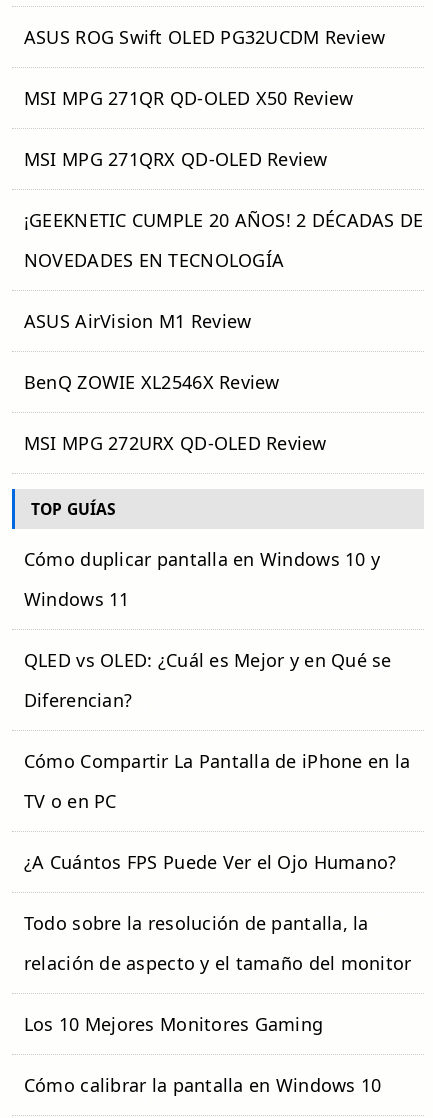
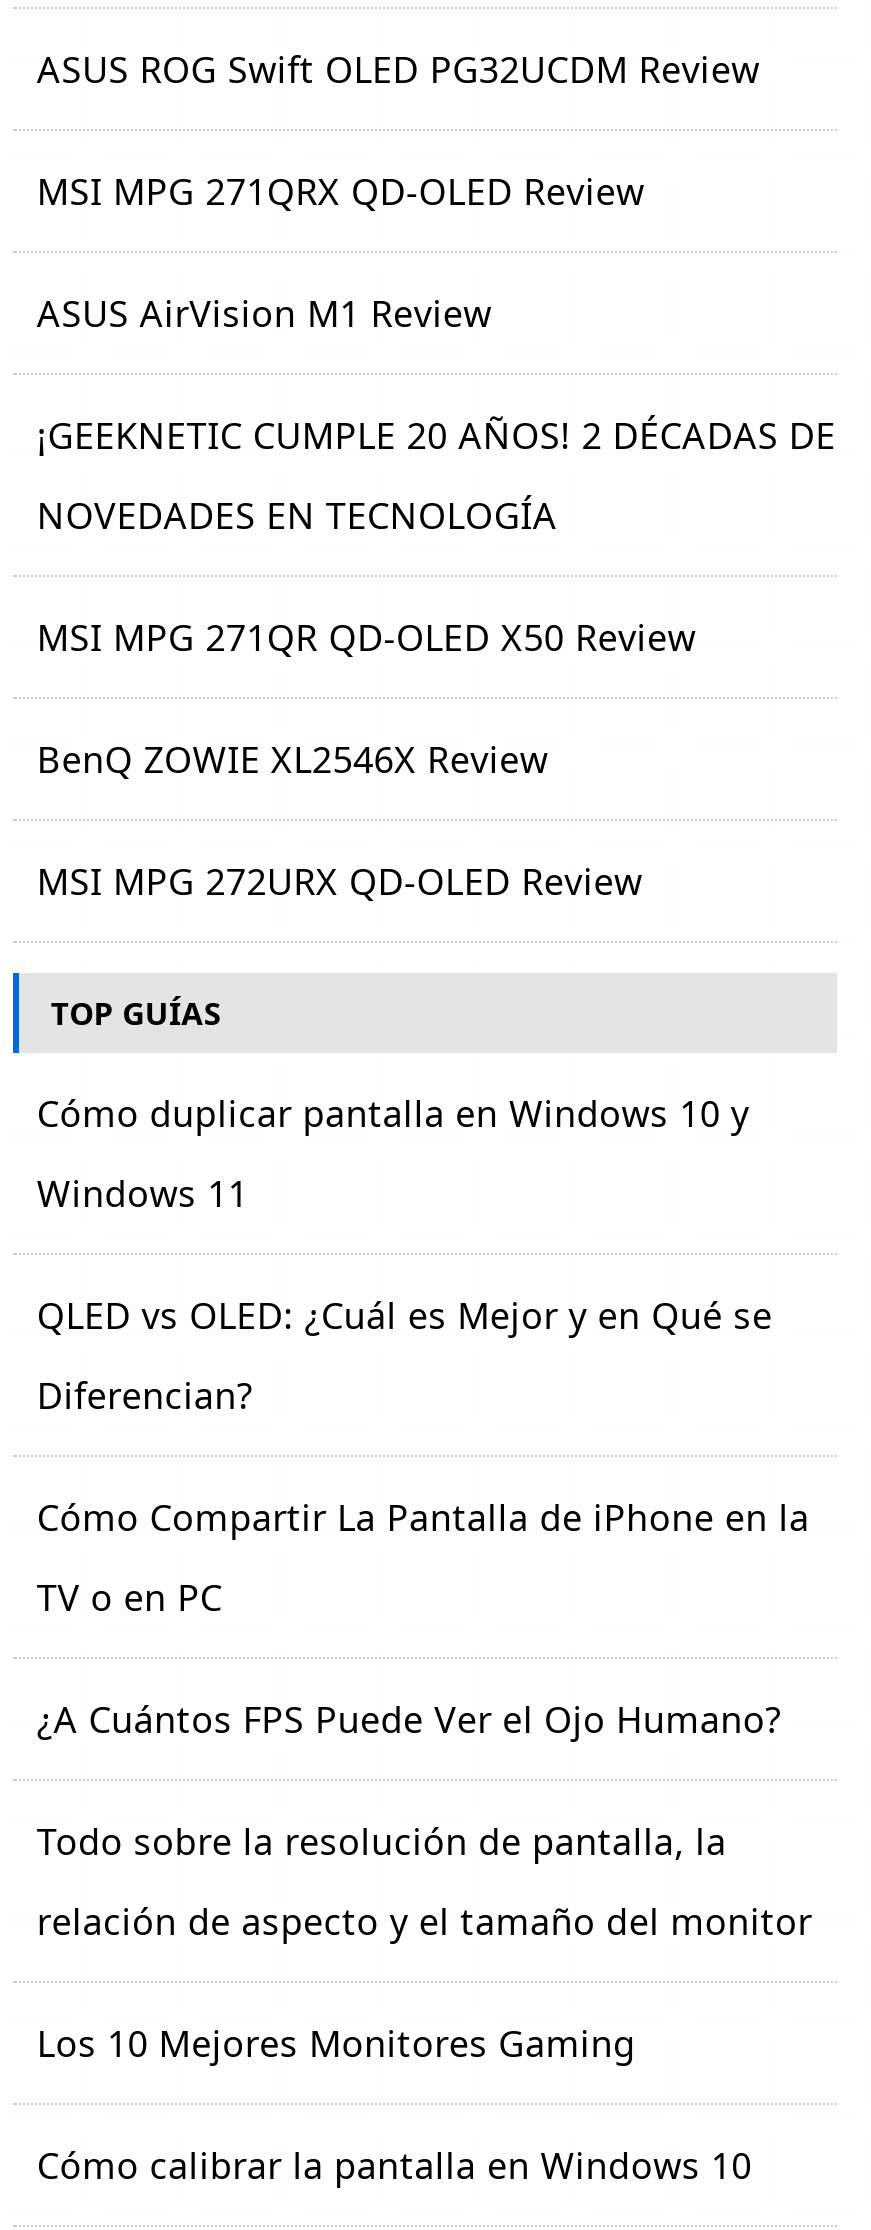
moved [24,86,354,110] -> [37,612,696,660]: MSI MPG 271QR QD-OLED X50 Review
moved [24,147,328,171] -> [37,166,645,214]: MSI MPG 271QRX QD-OLED Review
moved [24,309,251,333] -> [37,288,492,336]: ASUS AirVision M1 Review

